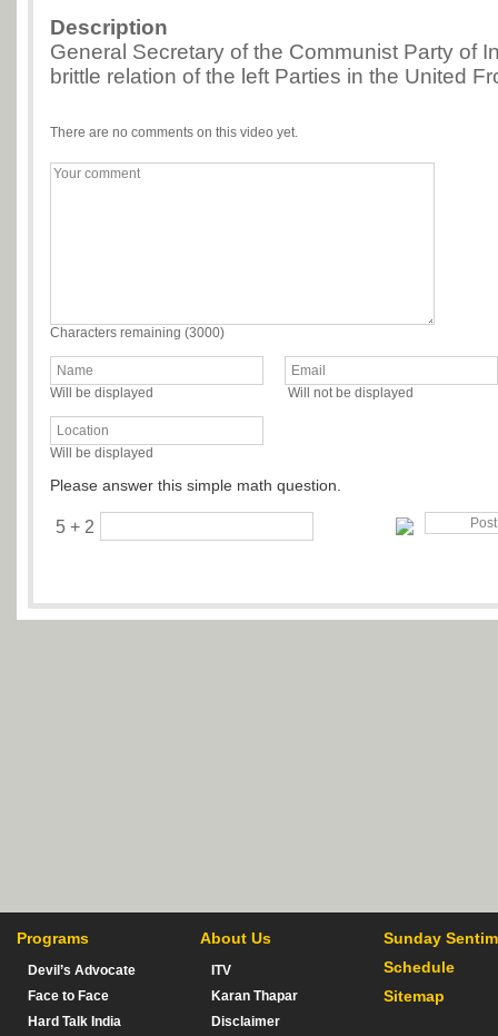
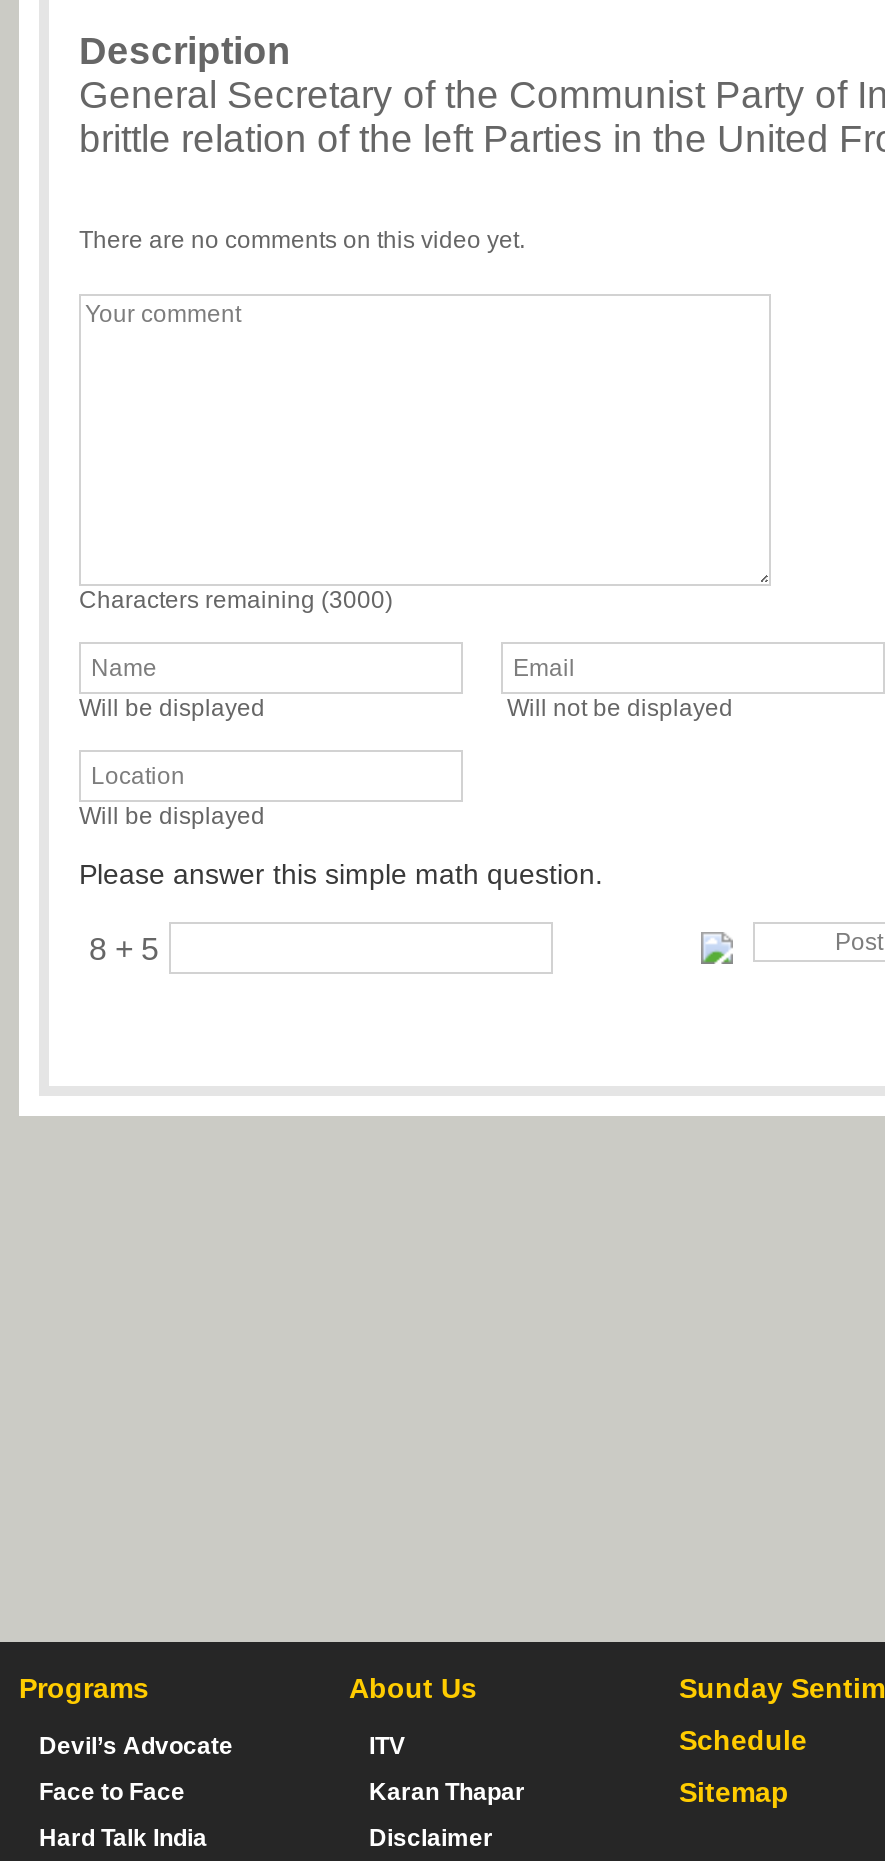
[56,517,94,536] 5 + 2 -> [89,932,159,966] 8 + 5

